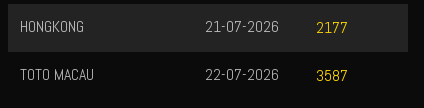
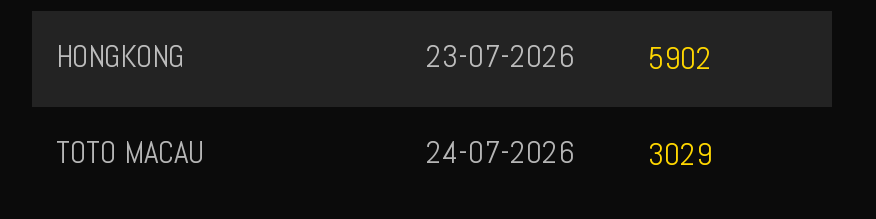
[205,17,279,37] 21-07-2026 -> [426,38,574,78] 23-07-2026
[316,18,348,38] 2177 -> [648,39,712,79] 5902
[205,65,279,85] 22-07-2026 -> [426,134,574,174] 24-07-2026
[316,66,348,86] 3587 -> [648,135,712,175] 3029

